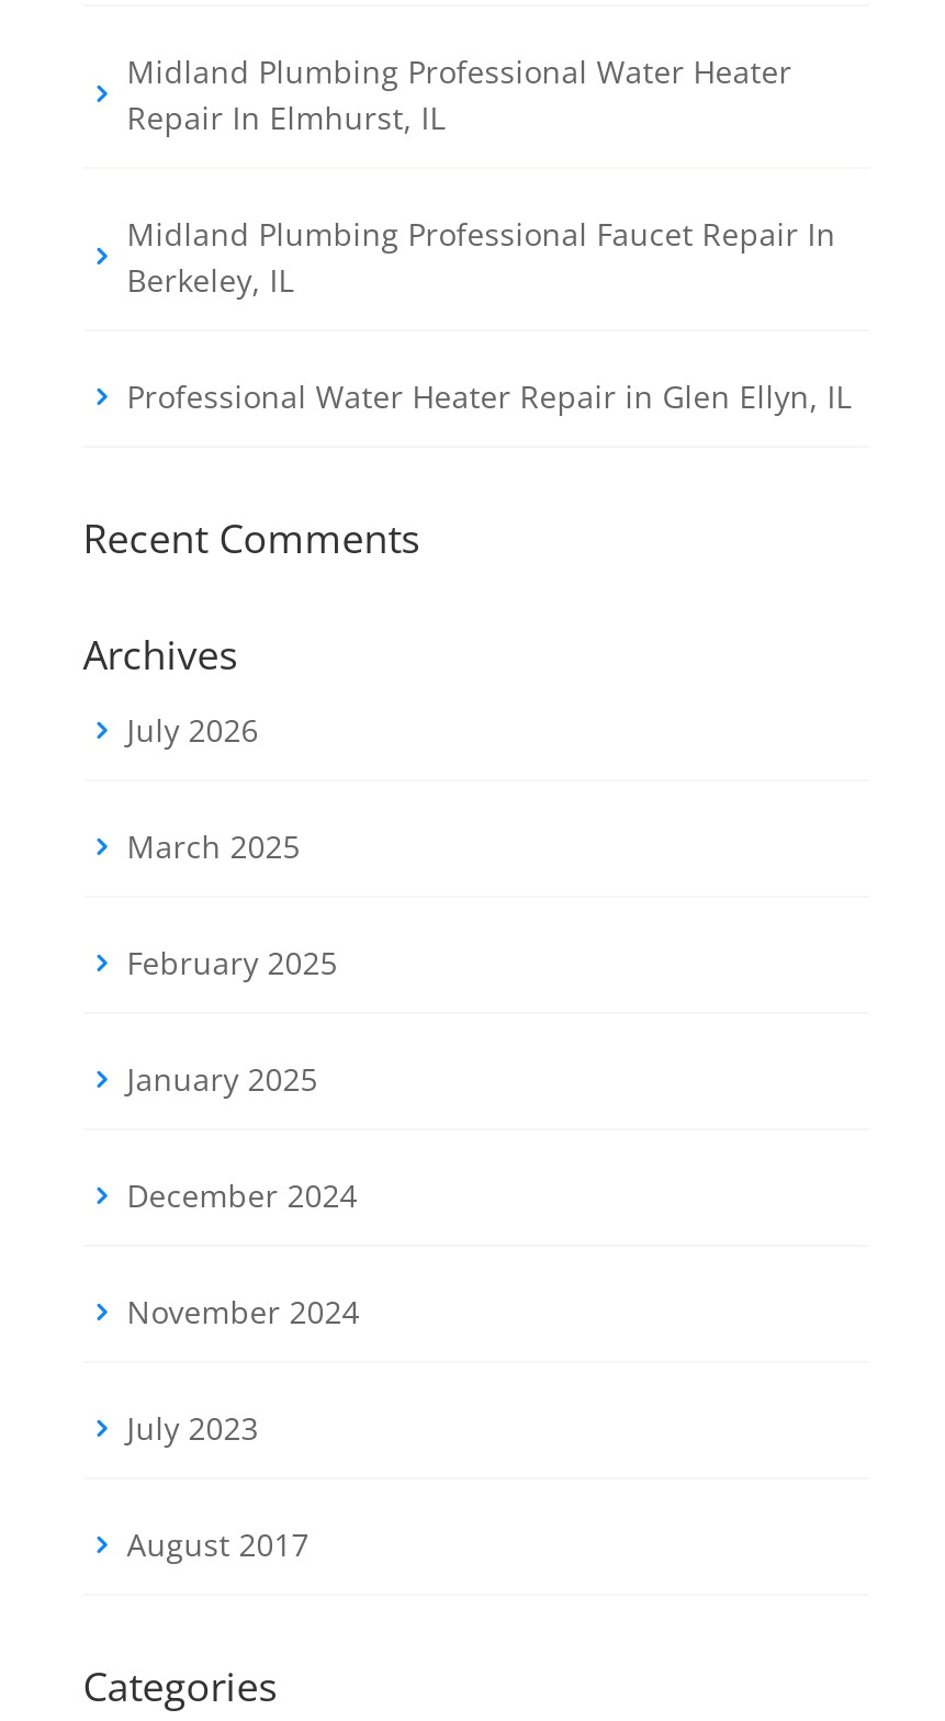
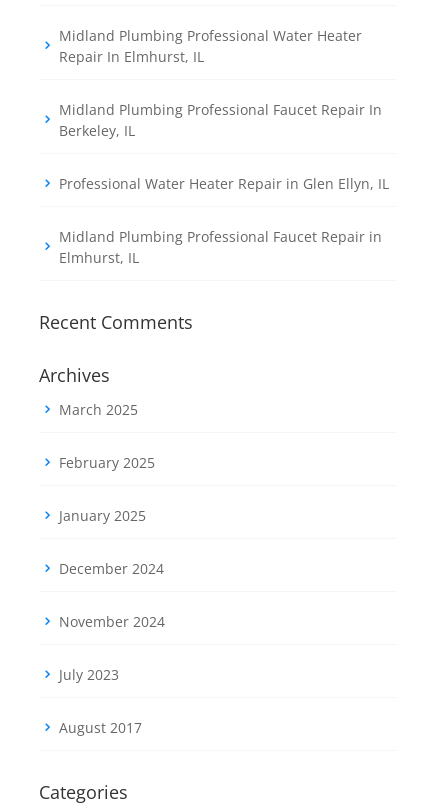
none -> [59,227,382,267] Midland Plumbing Professional Faucet Repair in | Elmhurst, IL
moved [83,511,421,680] -> [39,310,193,387]: Recent Comments | Archives
[127,709,259,751] July 2026 -> none

